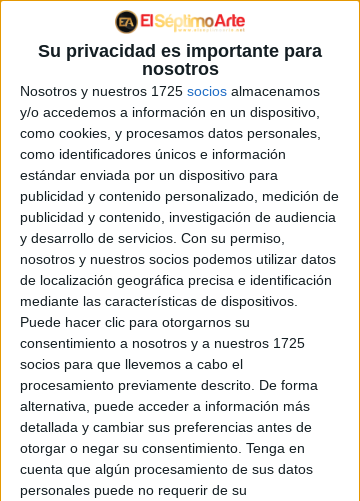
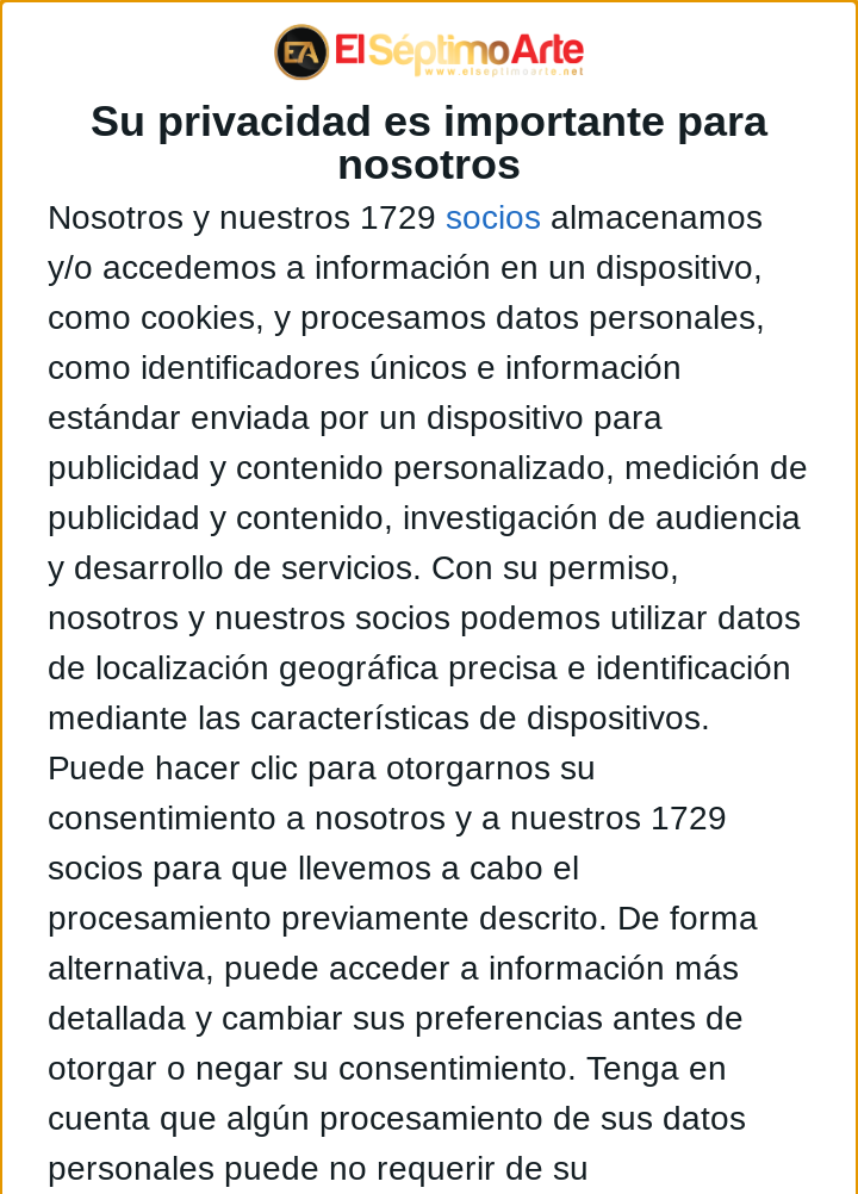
[20,83,320,99] Nosotros y nuestros 1725 socios almacenamos -> [48,198,763,236] Nosotros y nuestros 1729 socios almacenamos
[20,335,305,351] consentimiento a nosotros y a nuestros 1725 -> [48,799,727,837] consentimiento a nosotros y a nuestros 1729

